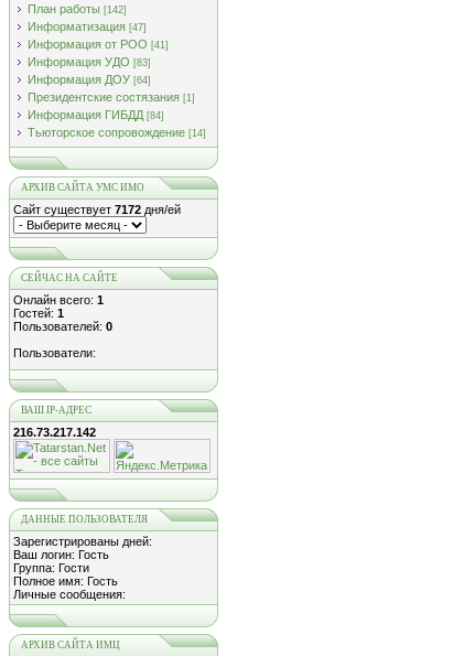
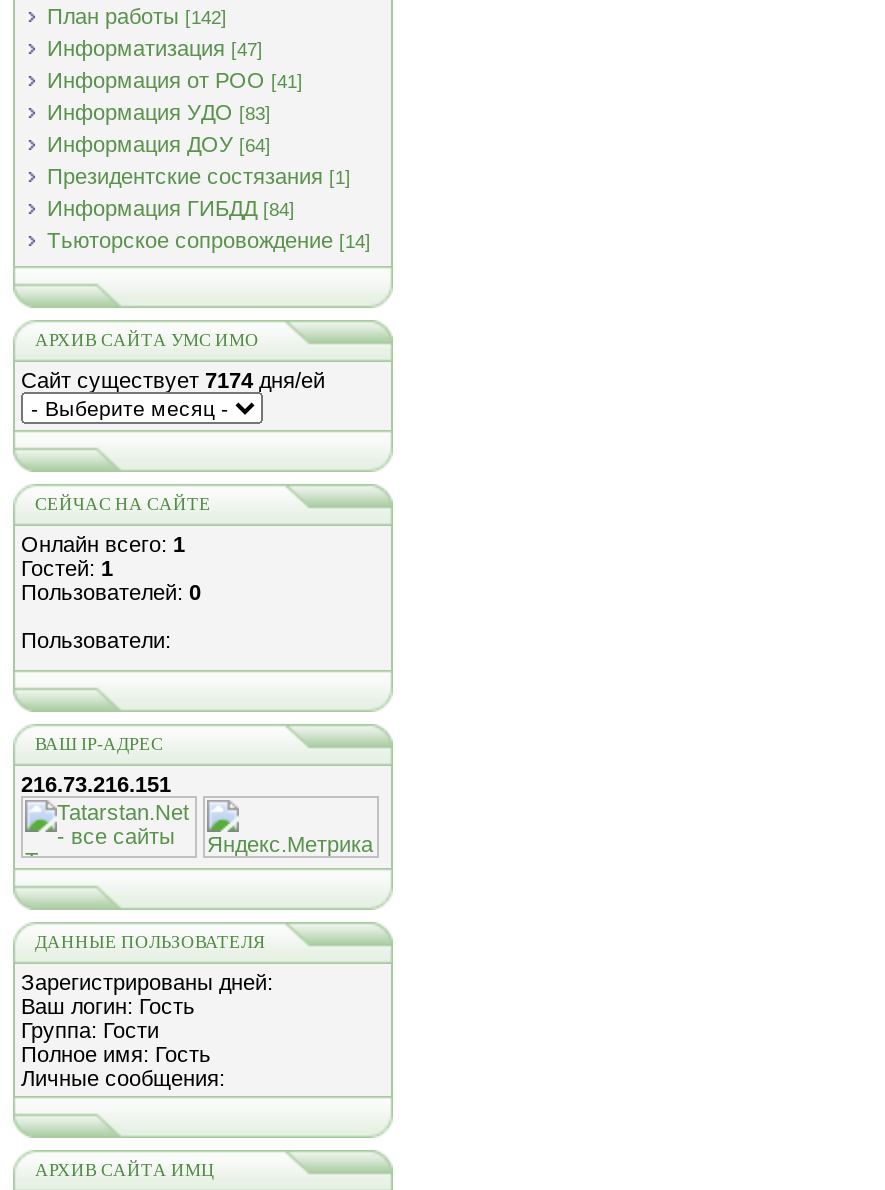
[13,203,181,216] Сайт существует 7172 дня/ей -> [21,368,325,392] Сайт существует 7174 дня/ей
[13,426,96,439] 216.73.217.142 -> [21,772,171,796] 216.73.216.151

